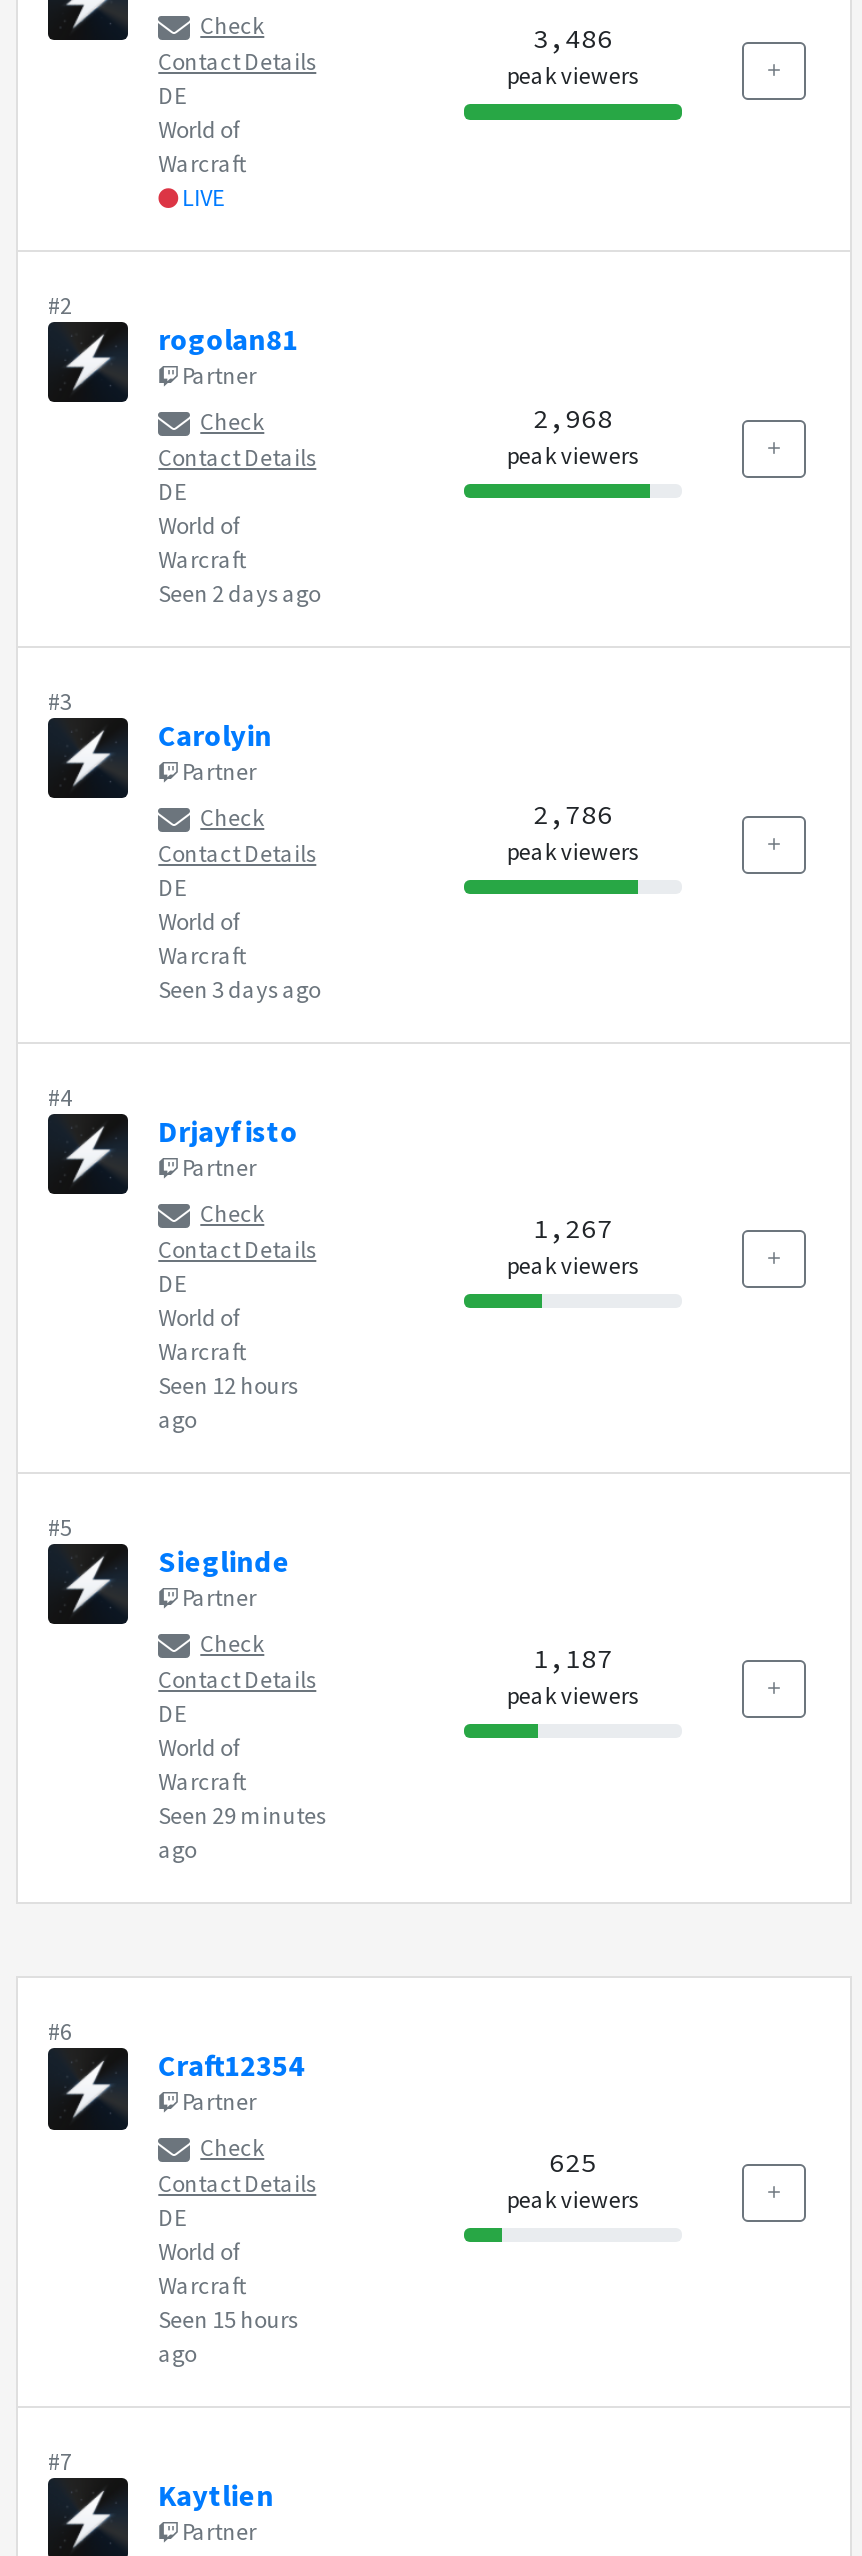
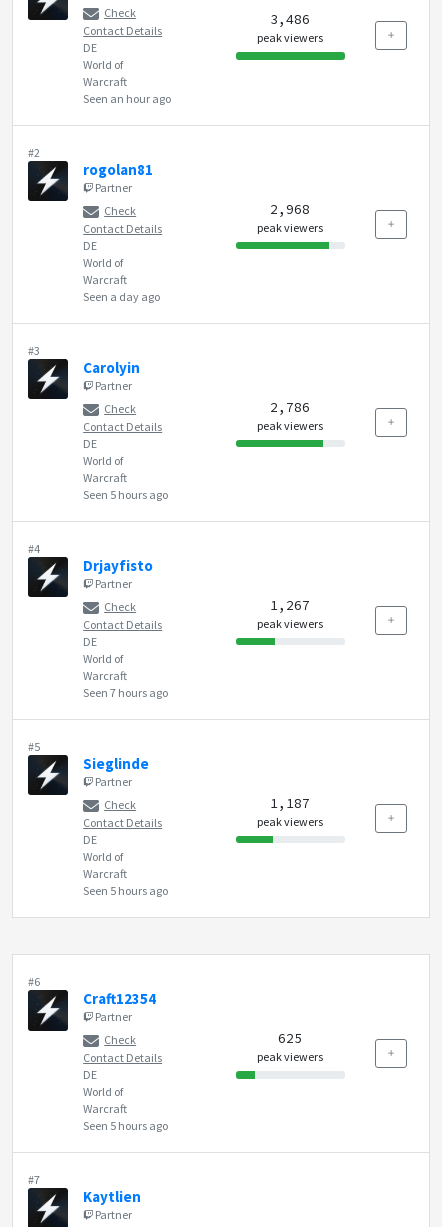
[178,182,224,212] LIVE -> [83,91,171,106] Seen an hour ago
[158,578,320,608] Seen 2 days ago -> [83,289,160,304] Seen a day ago
[158,974,320,1004] Seen 3 days ago -> [83,487,168,502] Seen 5 hours ago
[158,1371,298,1435] Seen 12 hours | ago -> [83,685,168,700] Seen 7 hours ago
[158,1801,326,1865] Seen 29 minutes | ago -> [83,883,168,898] Seen 5 hours ago
[158,2305,298,2369] Seen 15 hours | ago -> [83,1118,168,1133] Seen 5 hours ago

